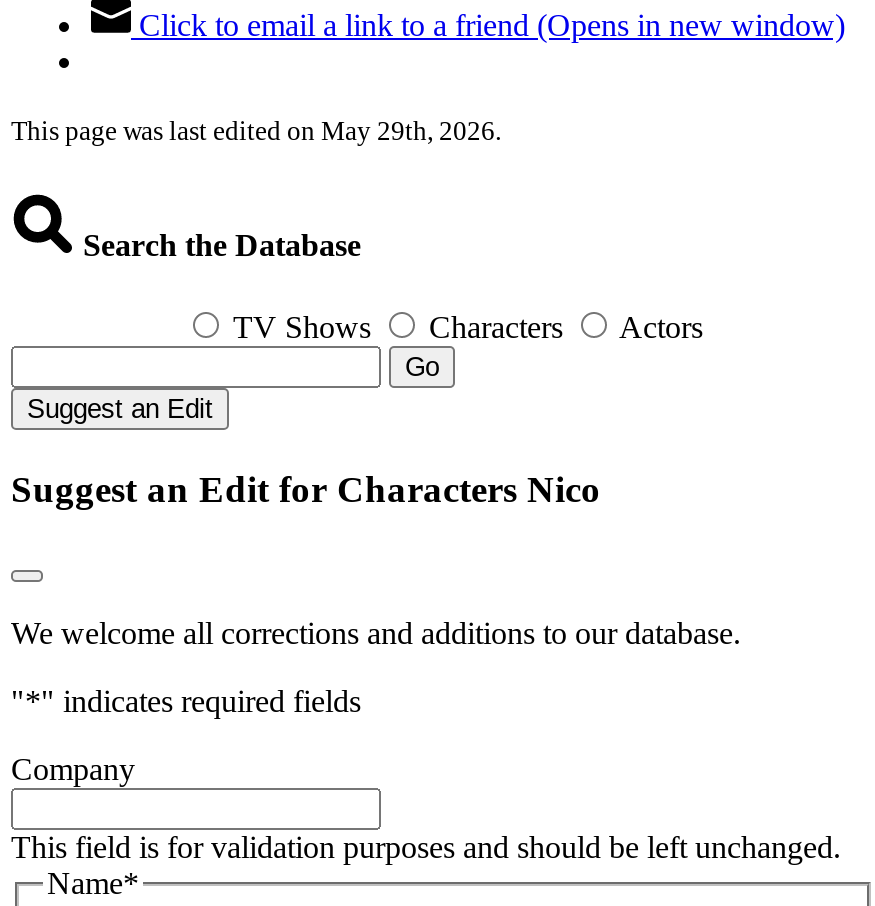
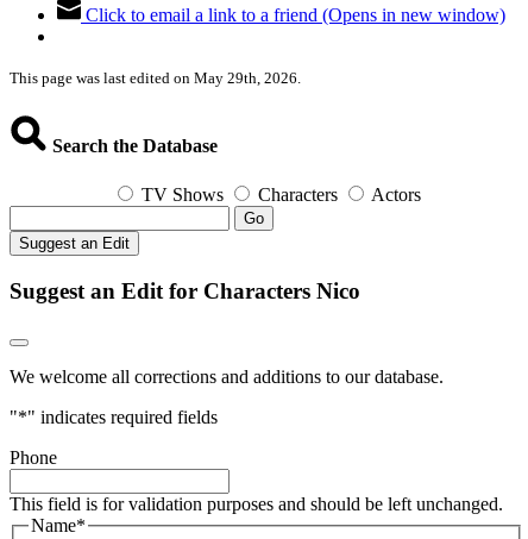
[11,753,135,787] Company -> [10,448,57,468] Phone

